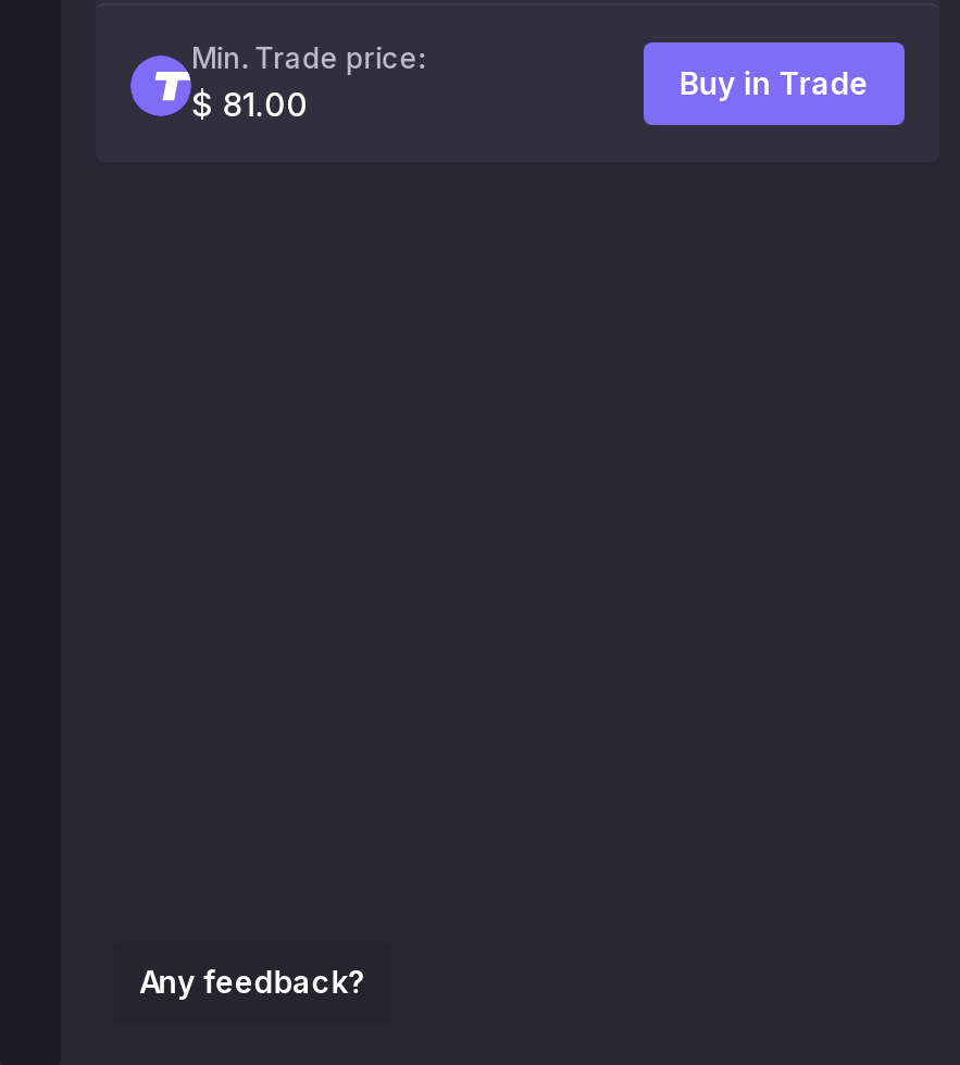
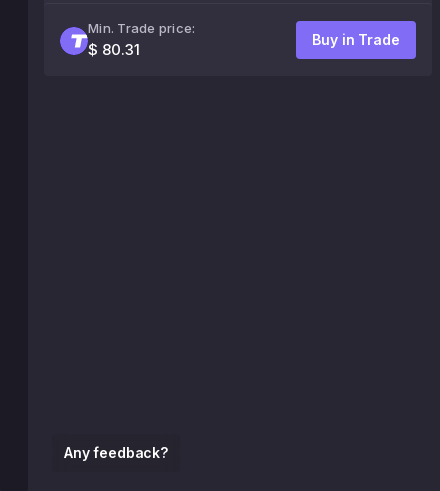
[191,84,308,125] $ 81.00 -> [88,40,140,59] $ 80.31

